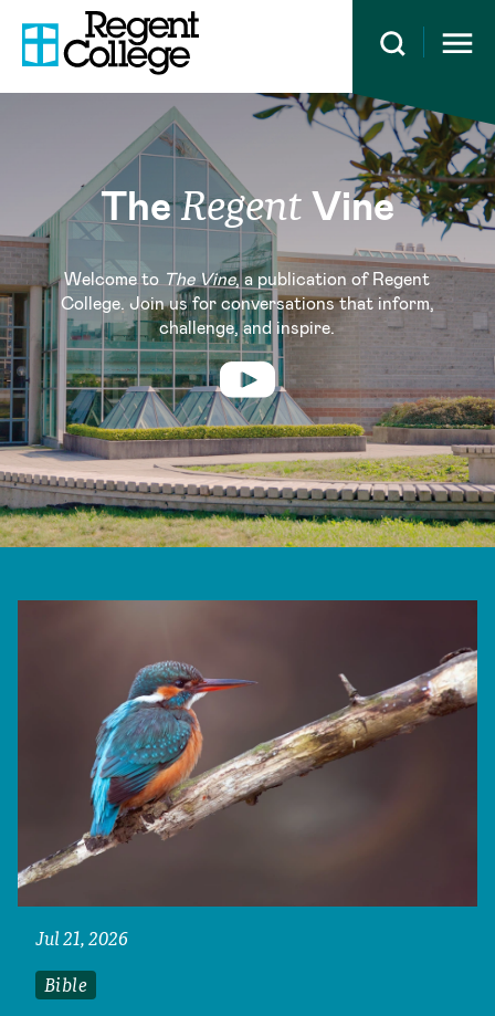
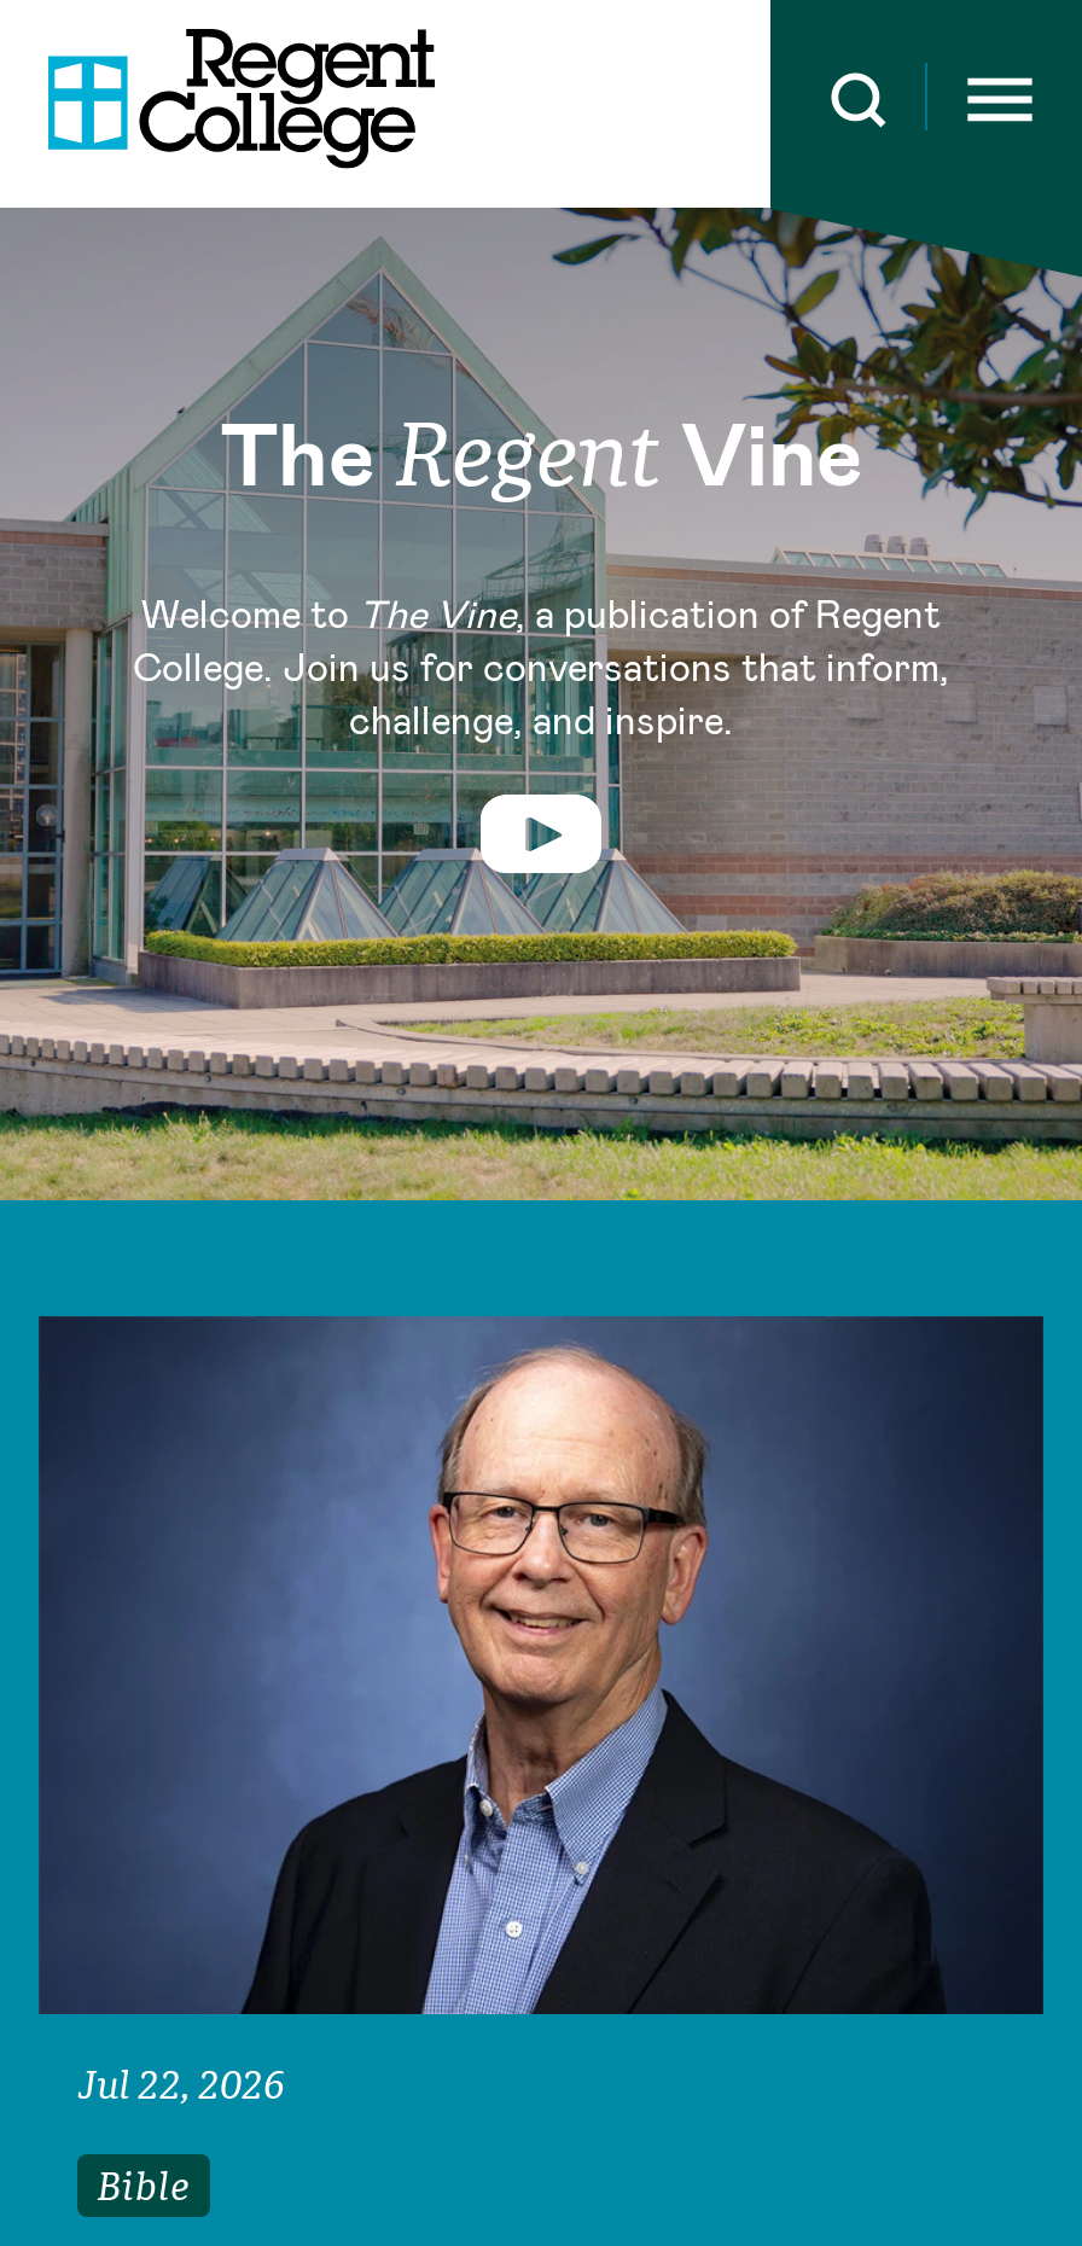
[17,600,478,950] [image] | Jul 21, 2026 -> [39,1316,1046,2108] [image] | Jul 22, 2026

